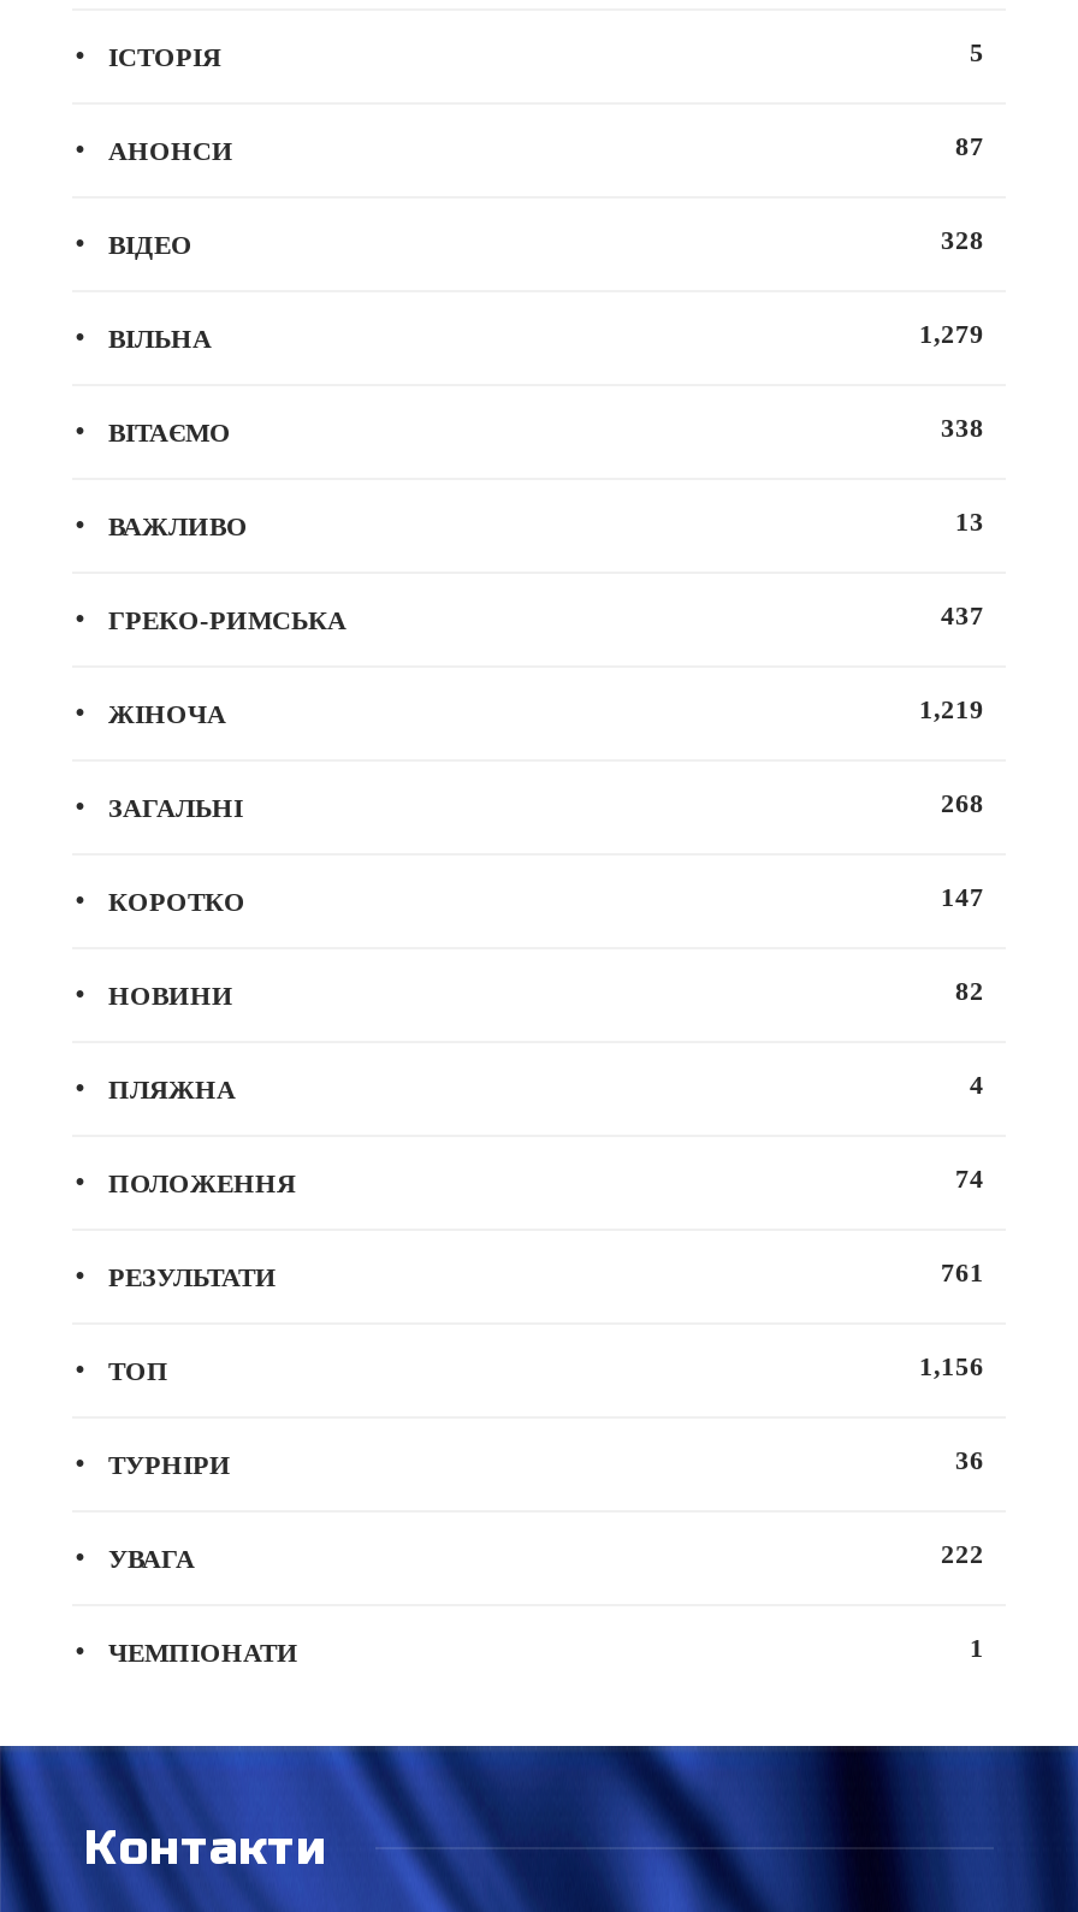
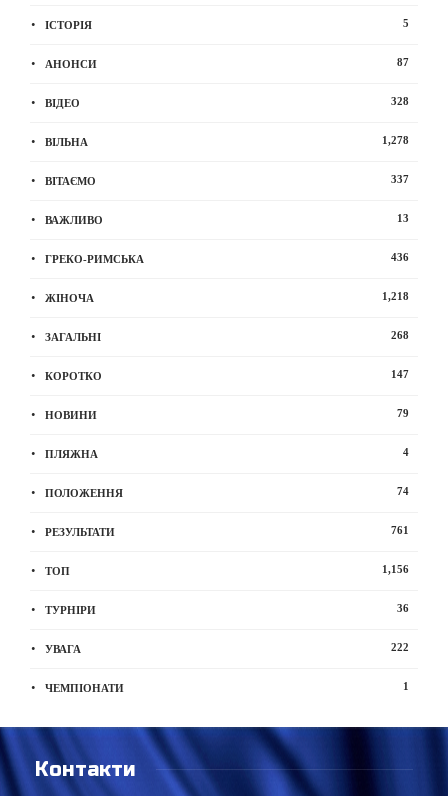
[919,318,984,347] 1,279 -> [382,134,409,146] 1,278
[941,412,984,441] 338 -> [391,173,409,185] 337
[941,600,984,629] 437 -> [391,251,409,263] 436
[919,694,984,723] 1,219 -> [382,290,409,302] 1,218
[955,975,984,1004] 82 -> [397,407,409,419] 79

